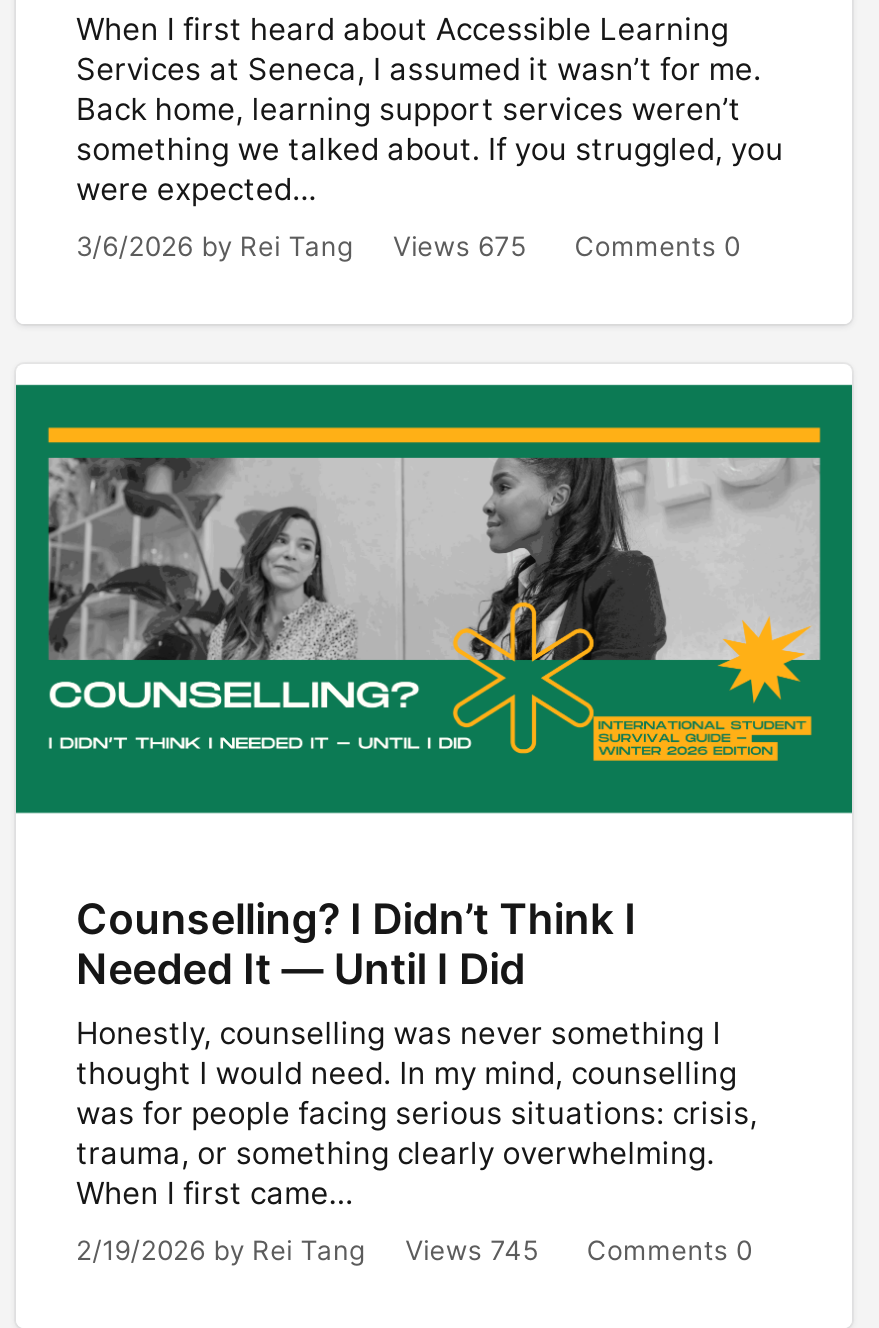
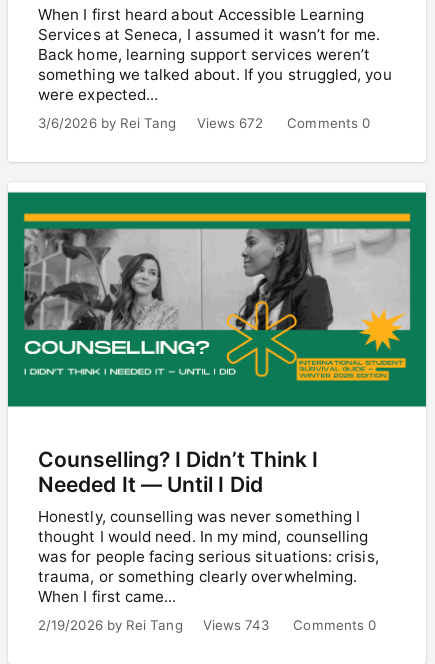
[76,230,740,262] 3/6/2026 by Rei Tang Views 675 Comments 0 -> [38,115,370,131] 3/6/2026 by Rei Tang Views 672 Comments 0
[76,1235,752,1267] 2/19/2026 by Rei Tang Views 745 Comments 0 -> [38,617,376,633] 2/19/2026 by Rei Tang Views 743 Comments 0

